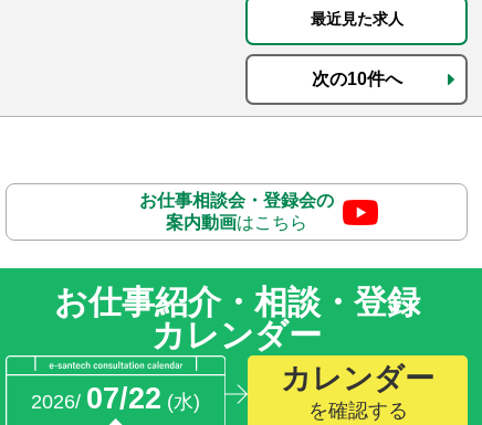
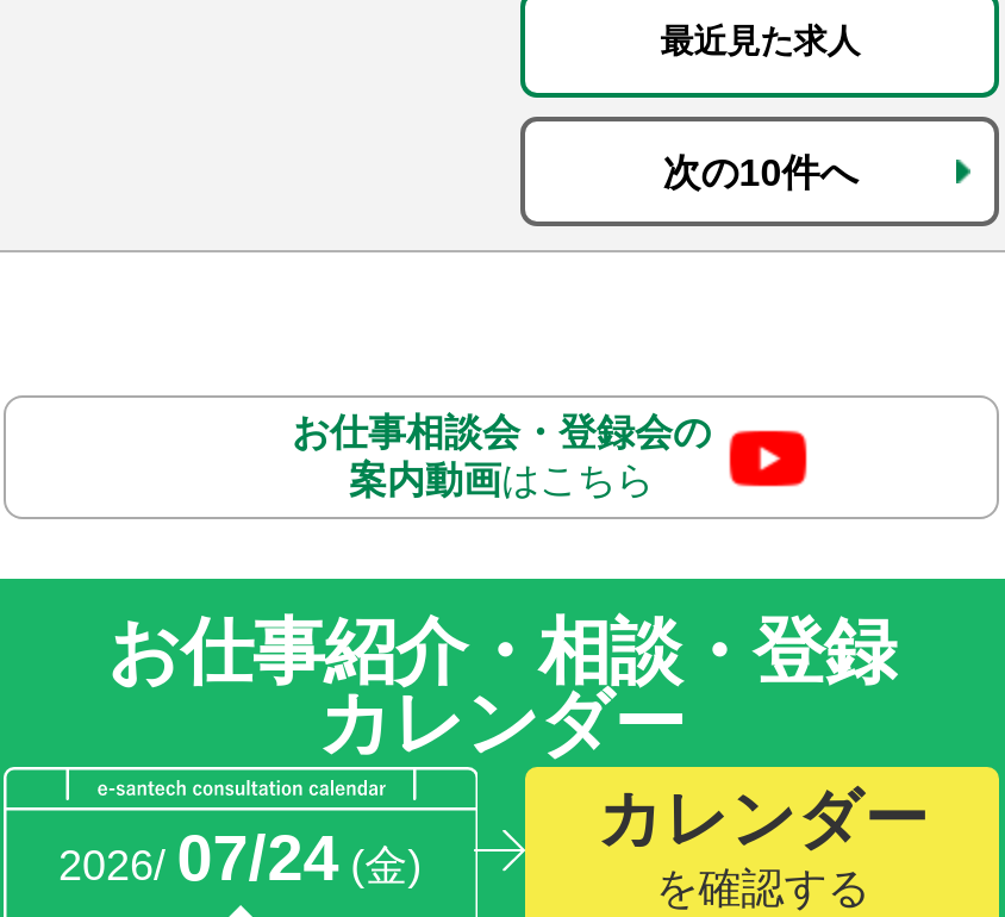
[31,382,200,415] 2026/ 07/22 (水) -> [58,823,422,895] 2026/ 07/24 (金)

